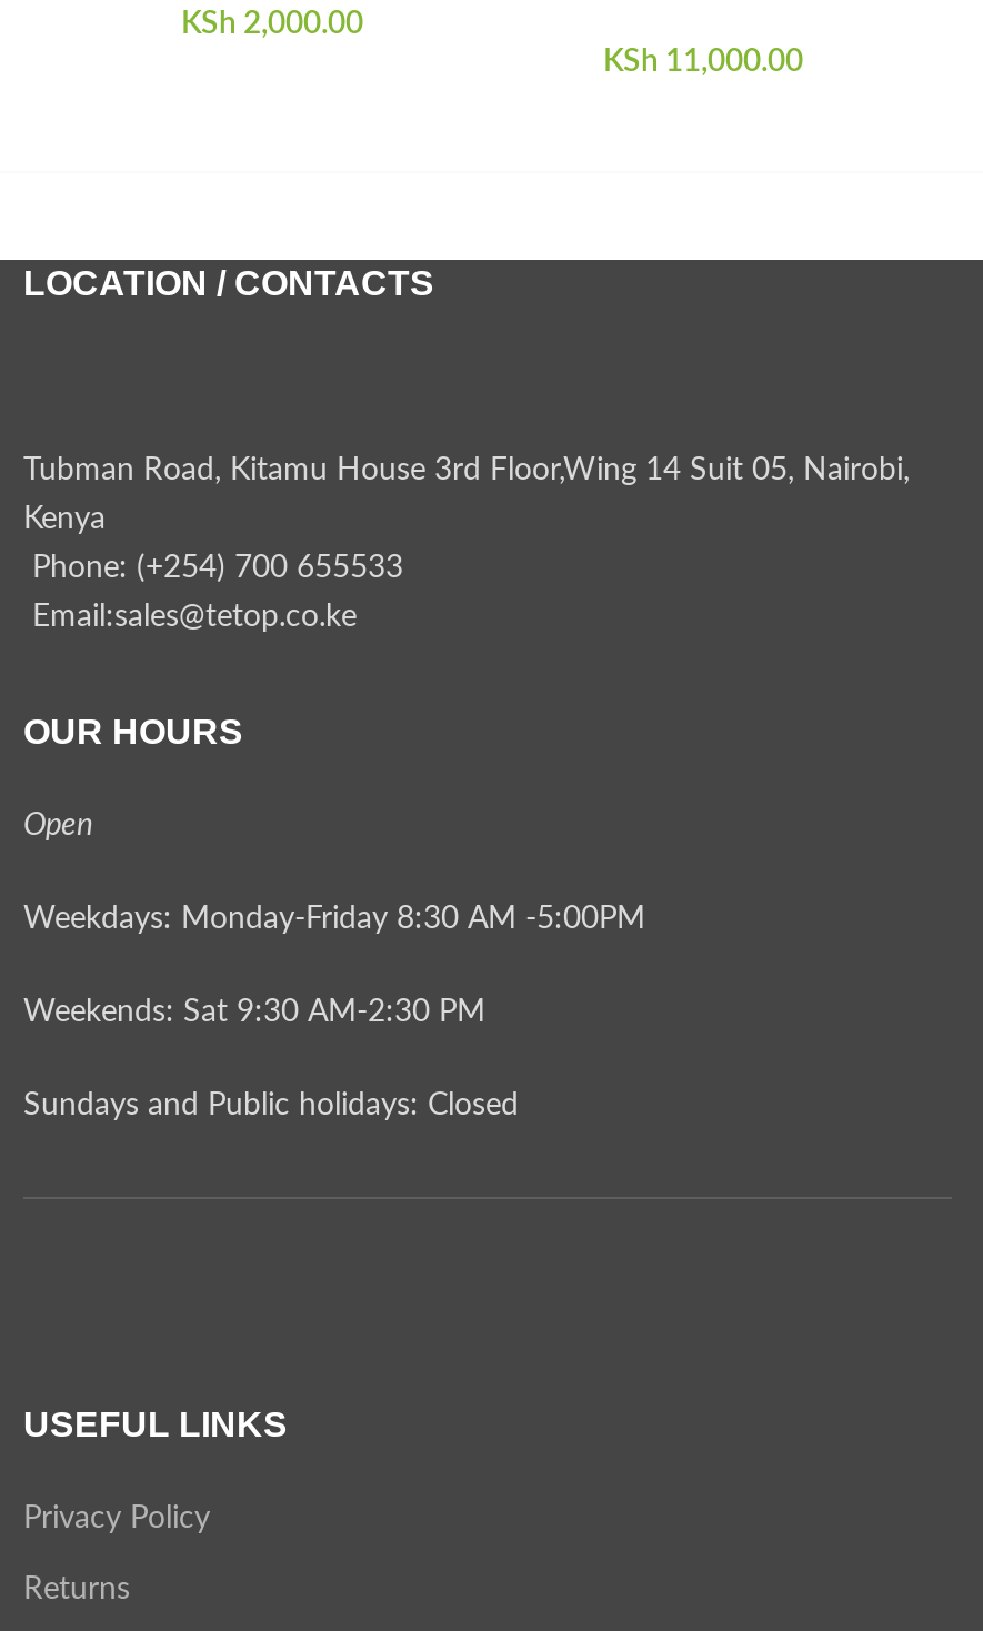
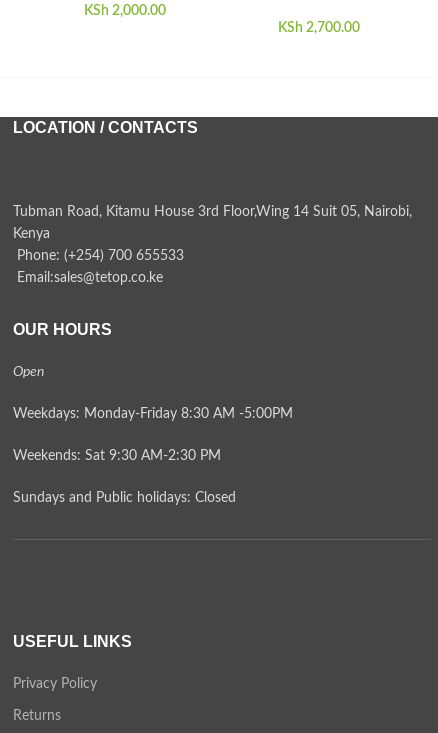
[603,47,803,78] KSh 11,000.00 -> [278,21,360,35] KSh 2,700.00

